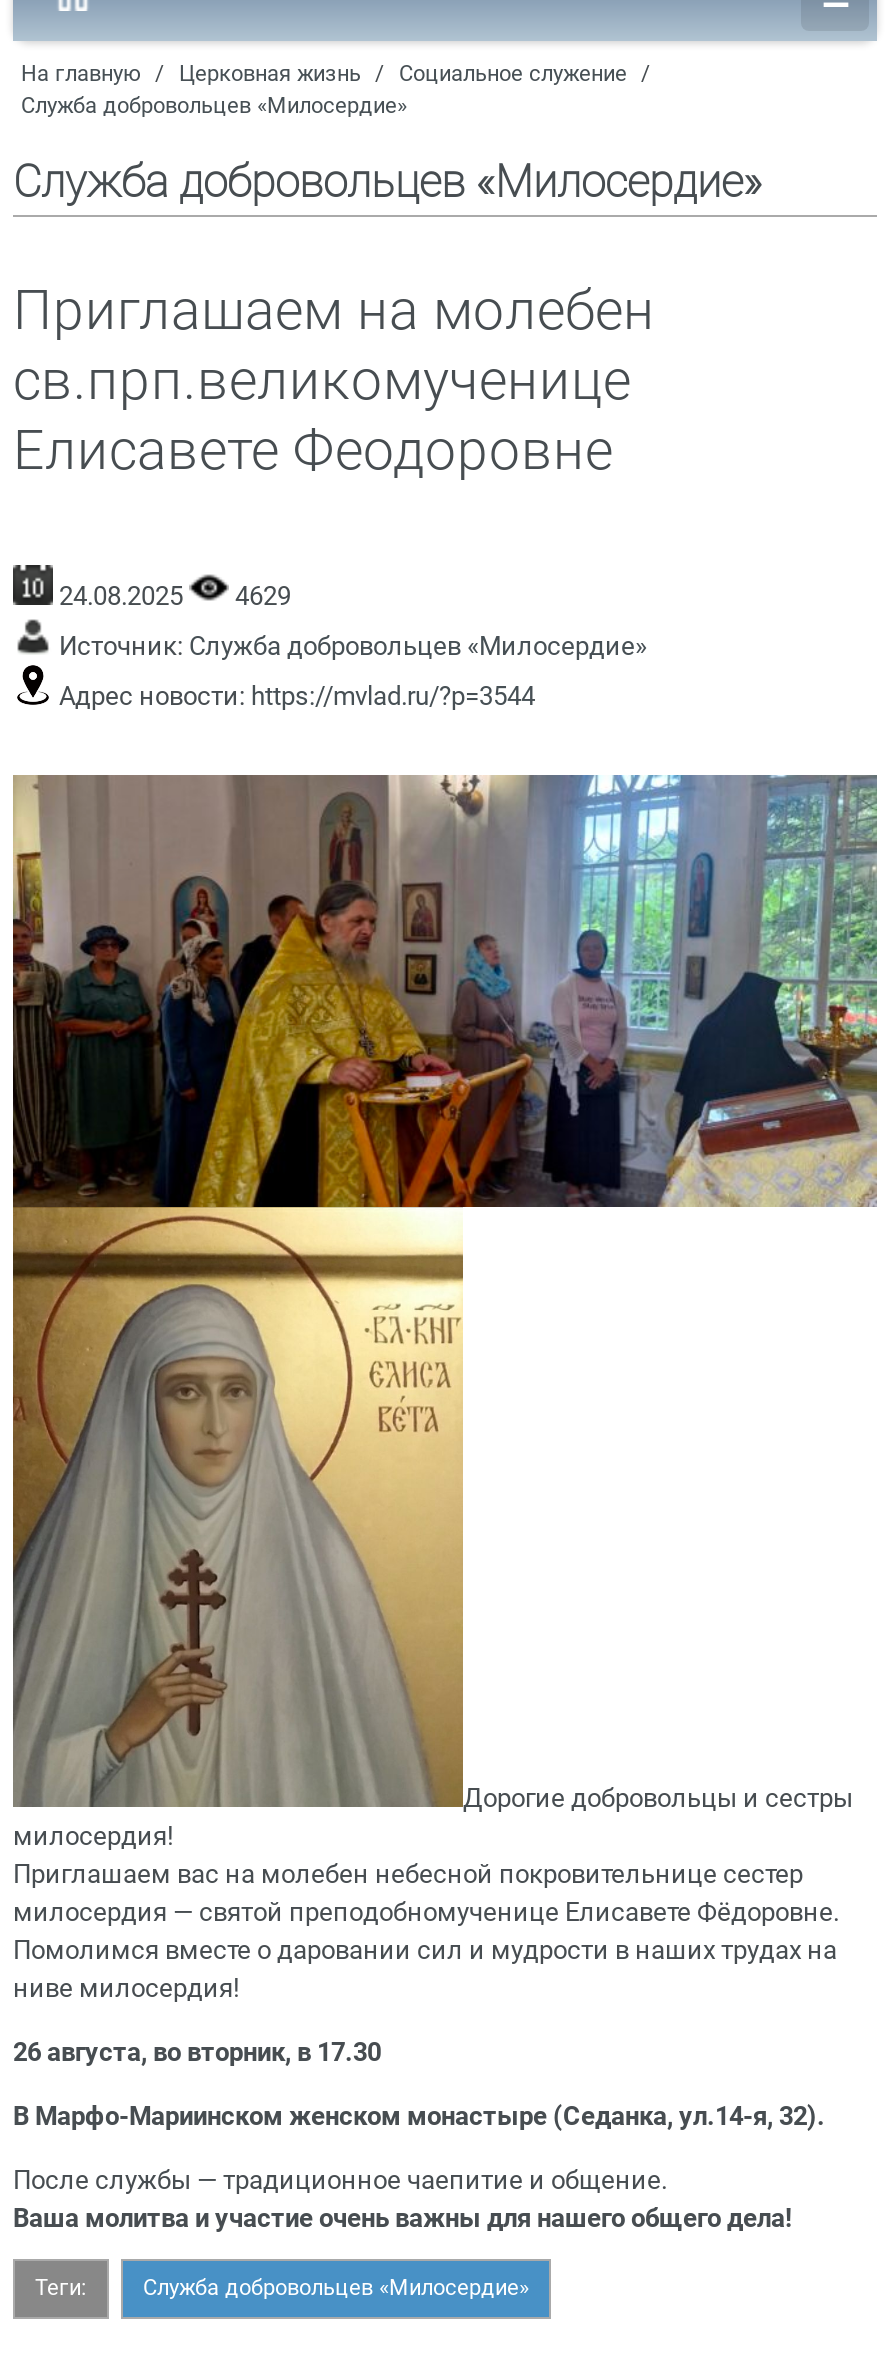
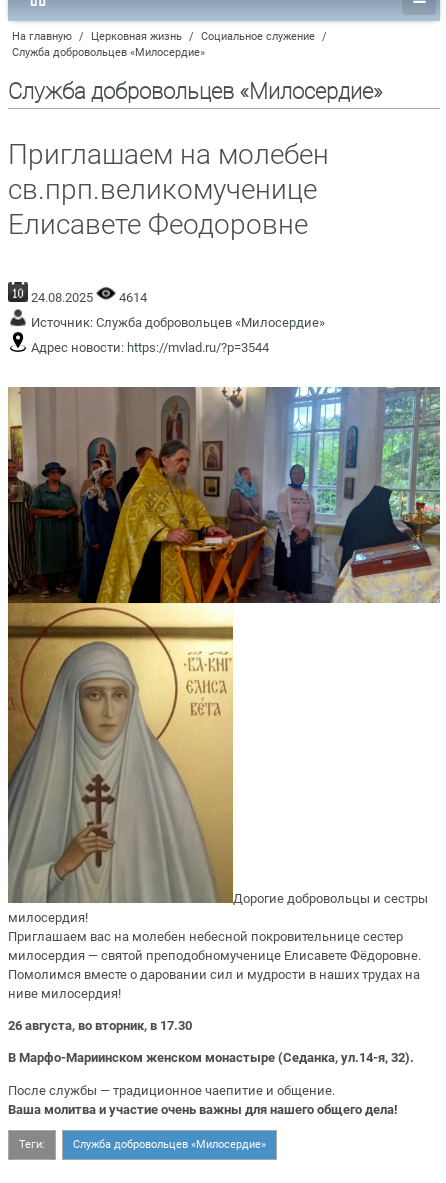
[53,580,291,610] 24.08.2025 4629 -> [28,290,147,305] 24.08.2025 4614

